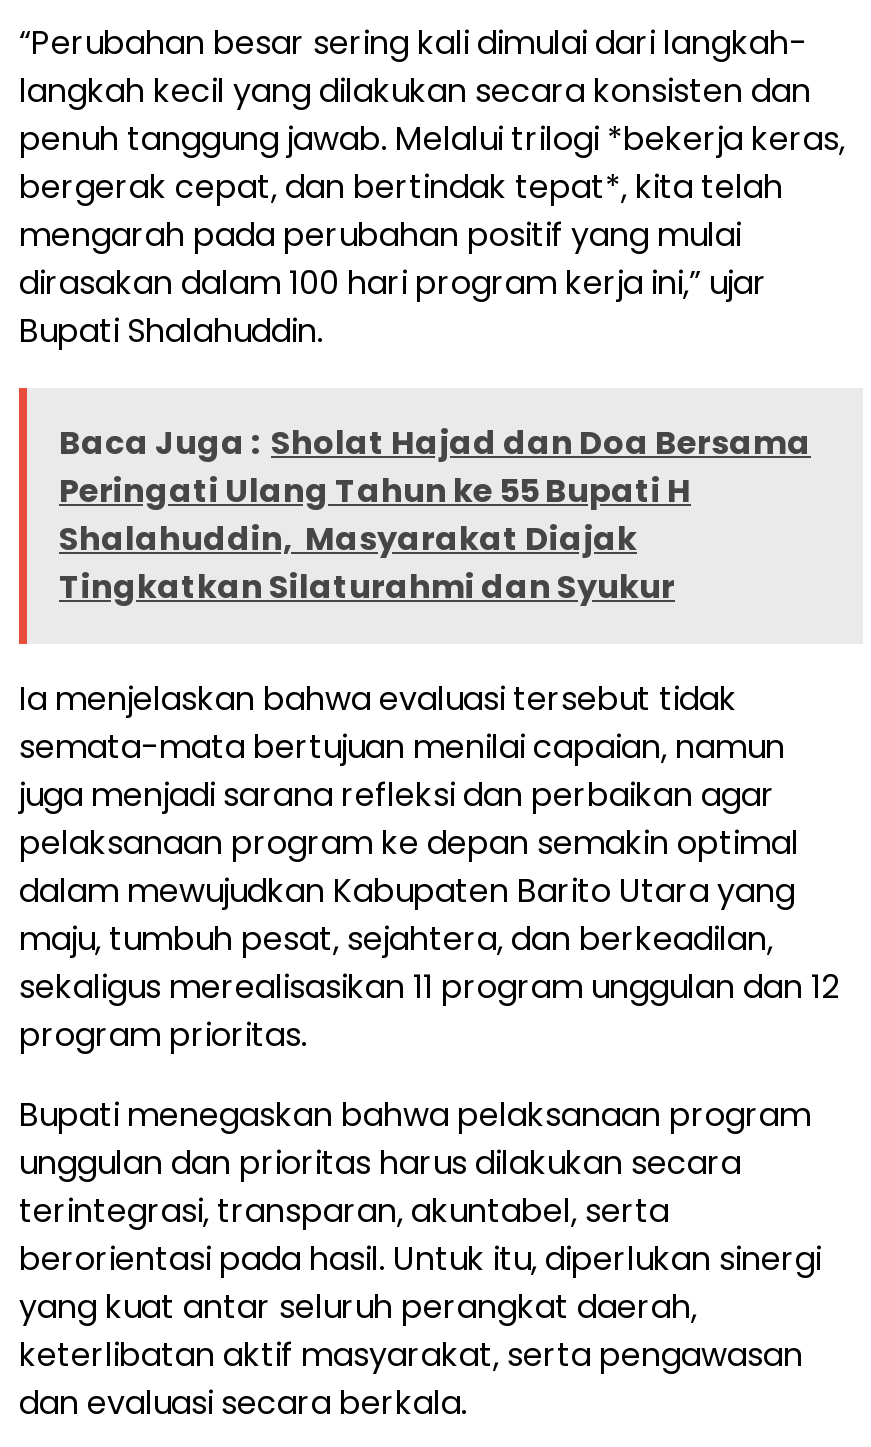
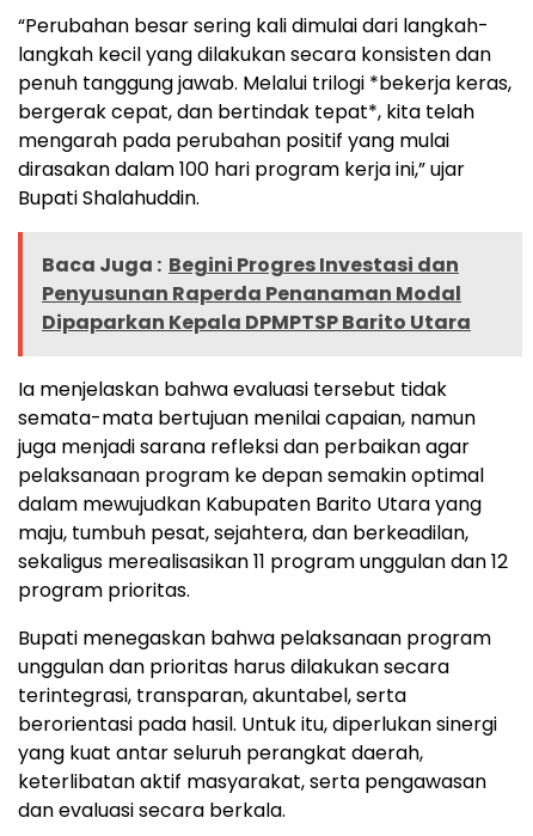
[59,420,811,610] Baca Juga : Sholat Hajad dan Doa Bersama | Peringati Ulang Tahun ke 55 Bupati H | Shalahuddin, Masyarakat Diajak | Tingkatkan Silaturahmi dan Syukur -> [42,251,471,336] Baca Juga : Begini Progres Investasi dan | Penyusunan Raperda Penanaman Modal | Dipaparkan Kepala DPMPTSP Barito Utara

